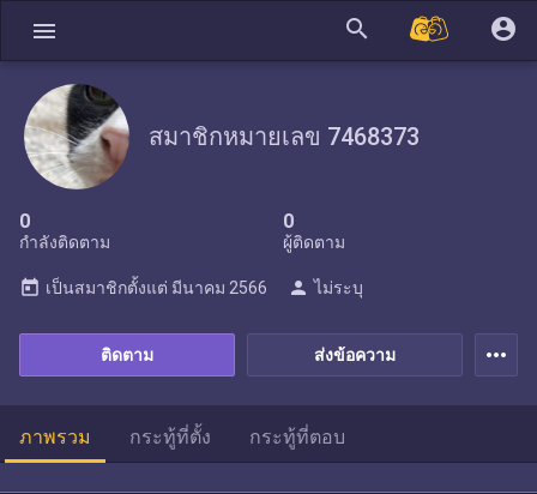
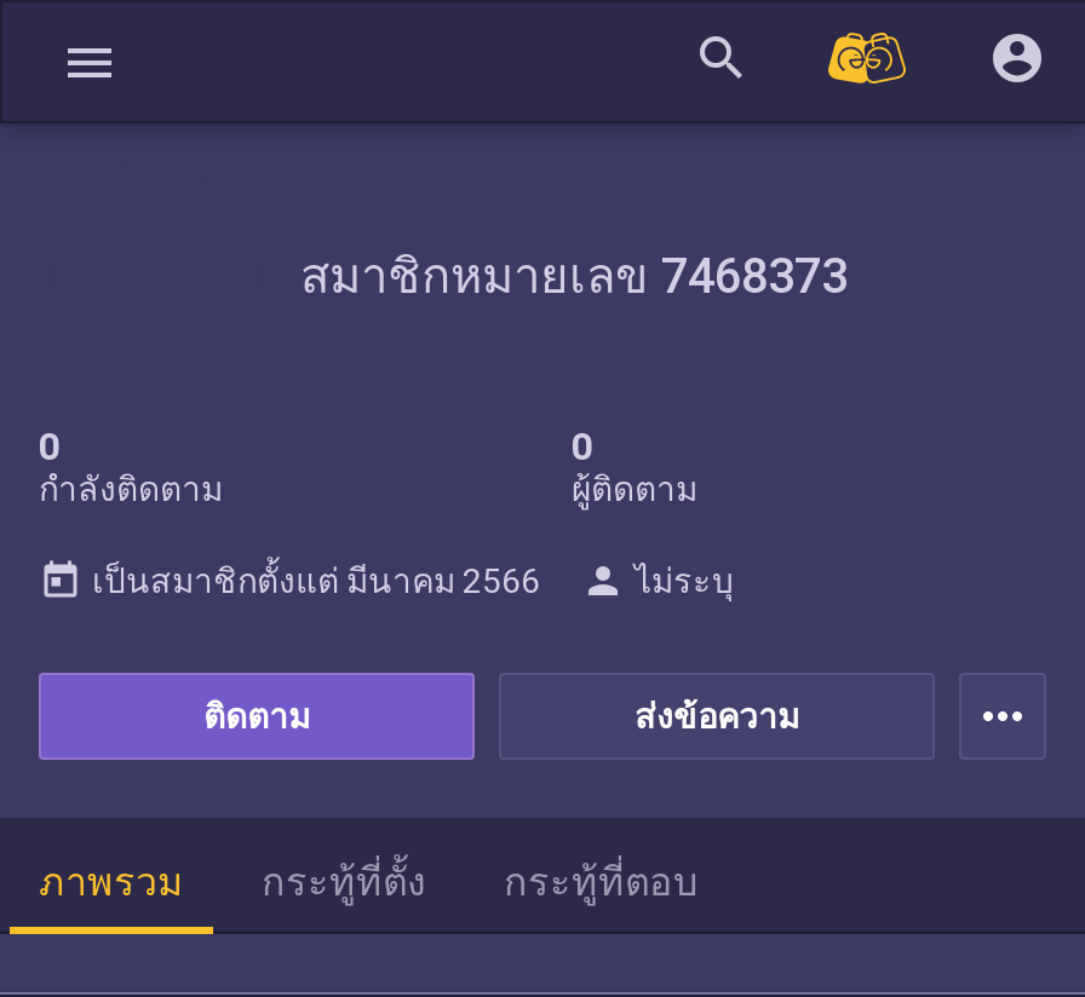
[23,83,131,191] [image] -> none

